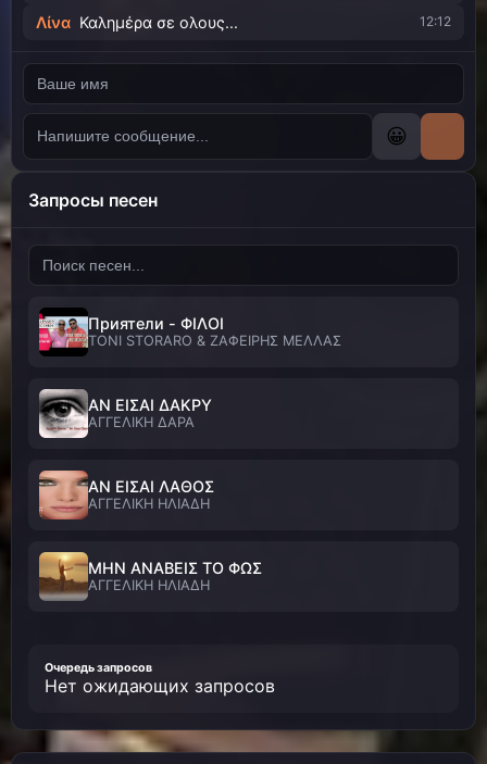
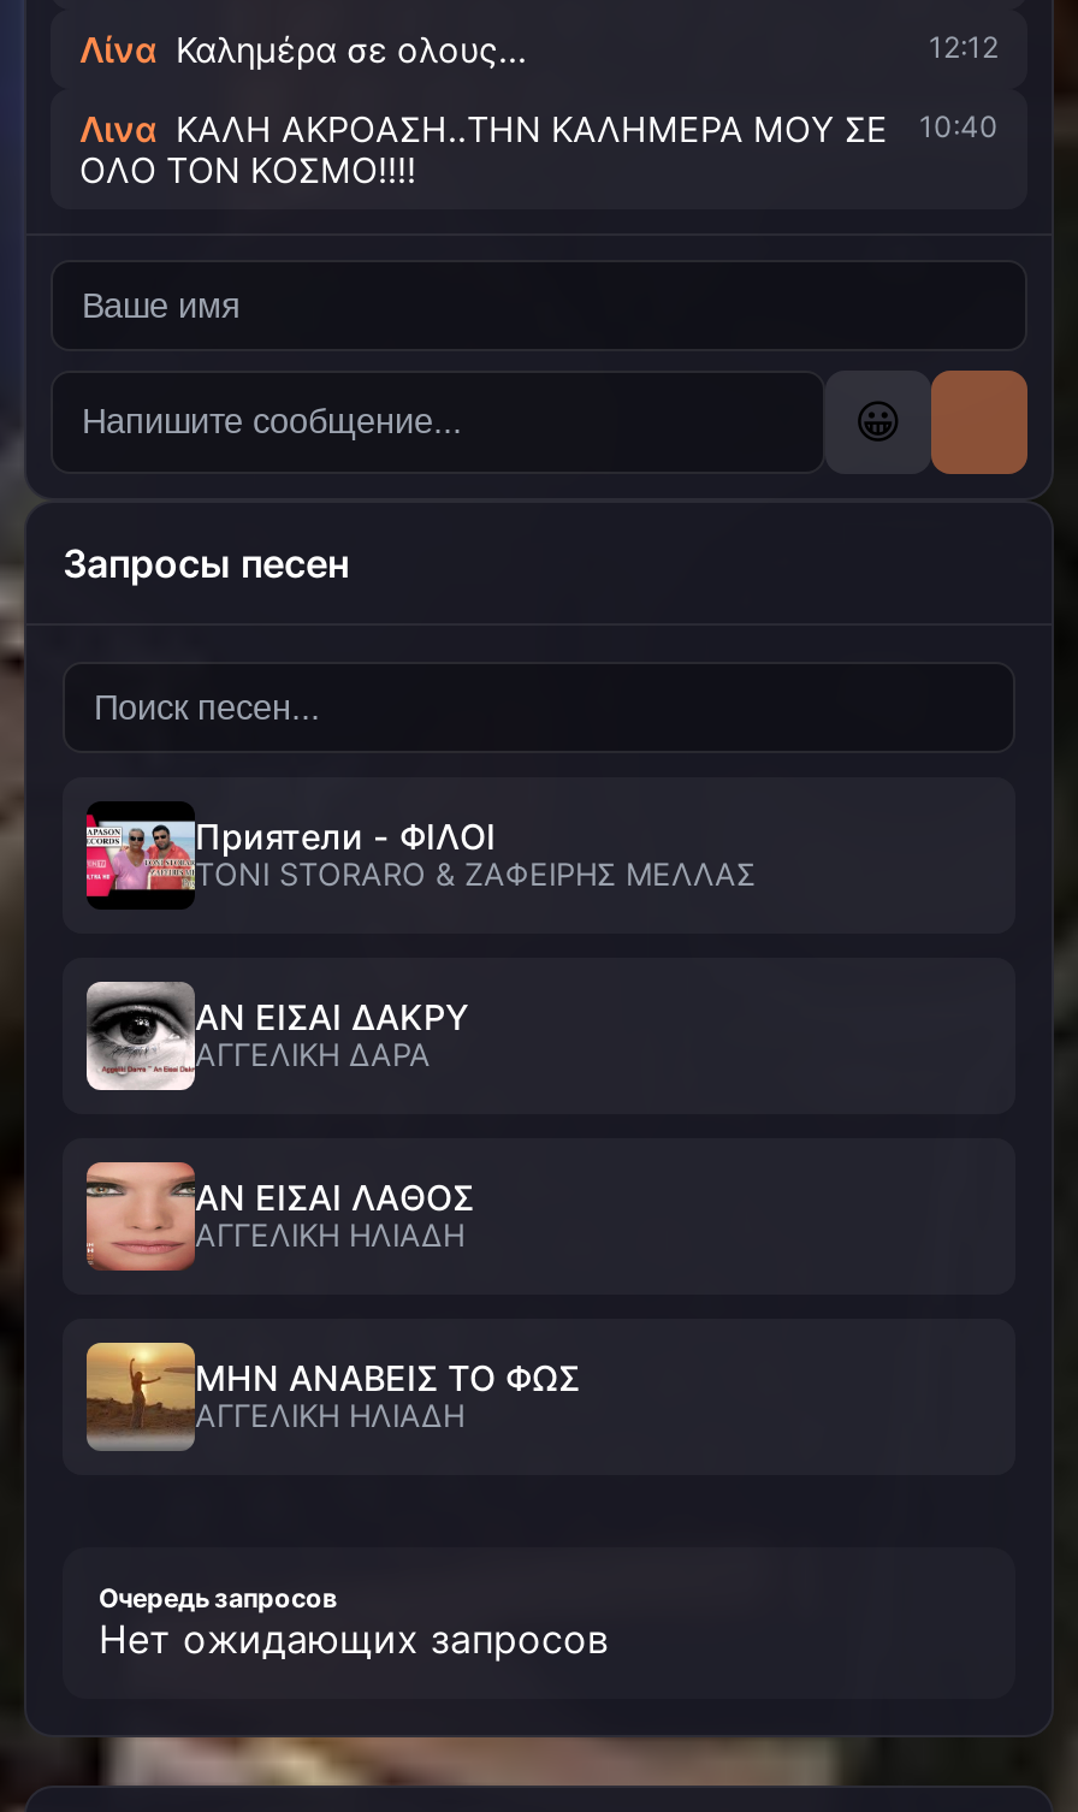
none -> [79,107,999,189] 10:40 | Λινα ΚΑΛΗ ΑΚΡΟΑΣΗ..ΤΗΝ ΚΑΛΗΜΕΡΑ ΜΟΥ ΣΕ | ΟΛΟ ΤΟΝ ΚΟΣΜΟ!!!!

